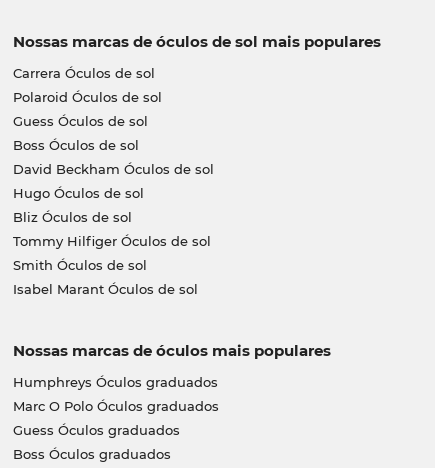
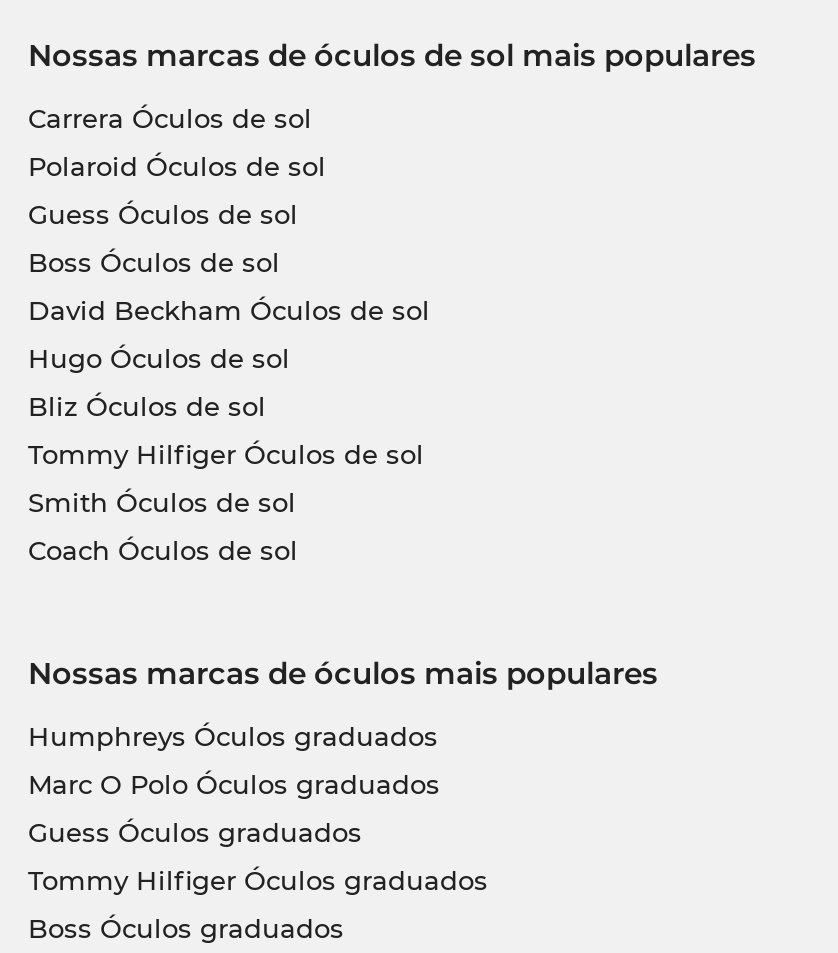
[12,281,197,297] Isabel Marant Óculos de sol -> [28,534,298,566] Coach Óculos de sol
none -> [28,864,488,896] Tommy Hilfiger Óculos graduados

